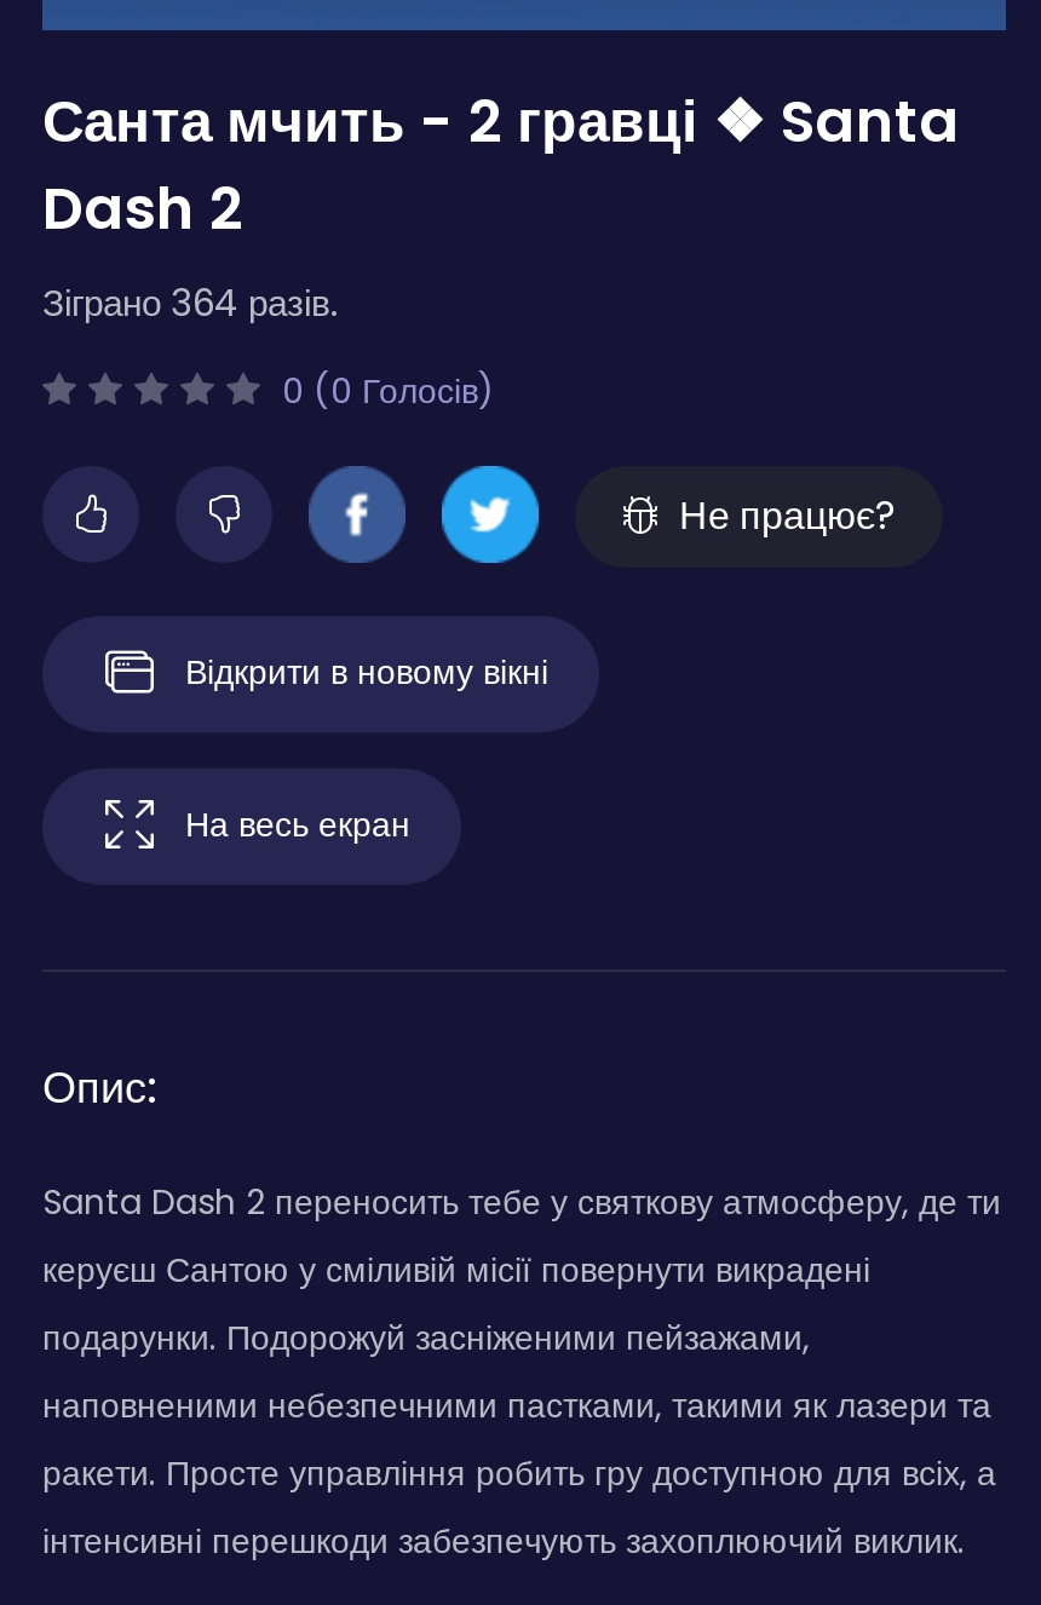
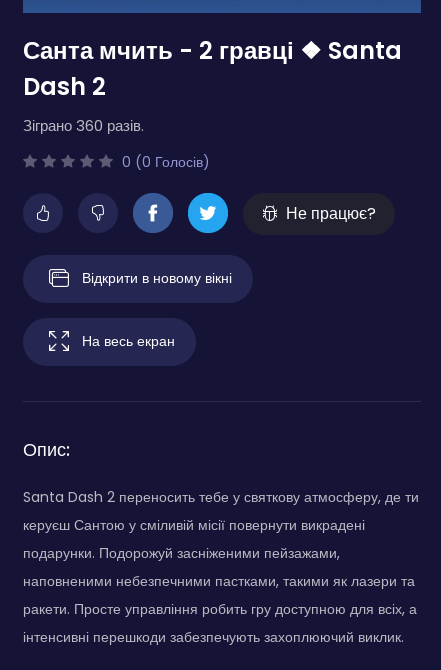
[42,276,338,327] Зіграно 364 разів. -> [23,114,144,135] Зіграно 360 разів.

